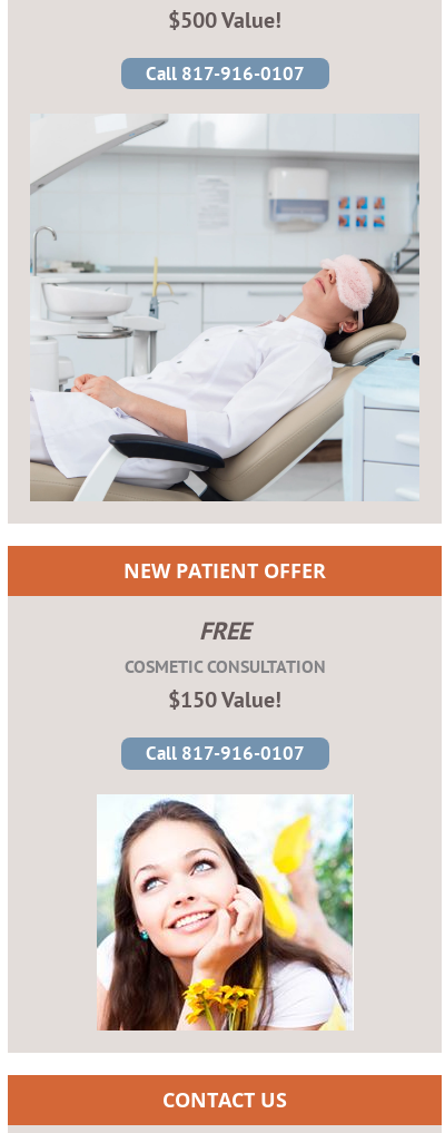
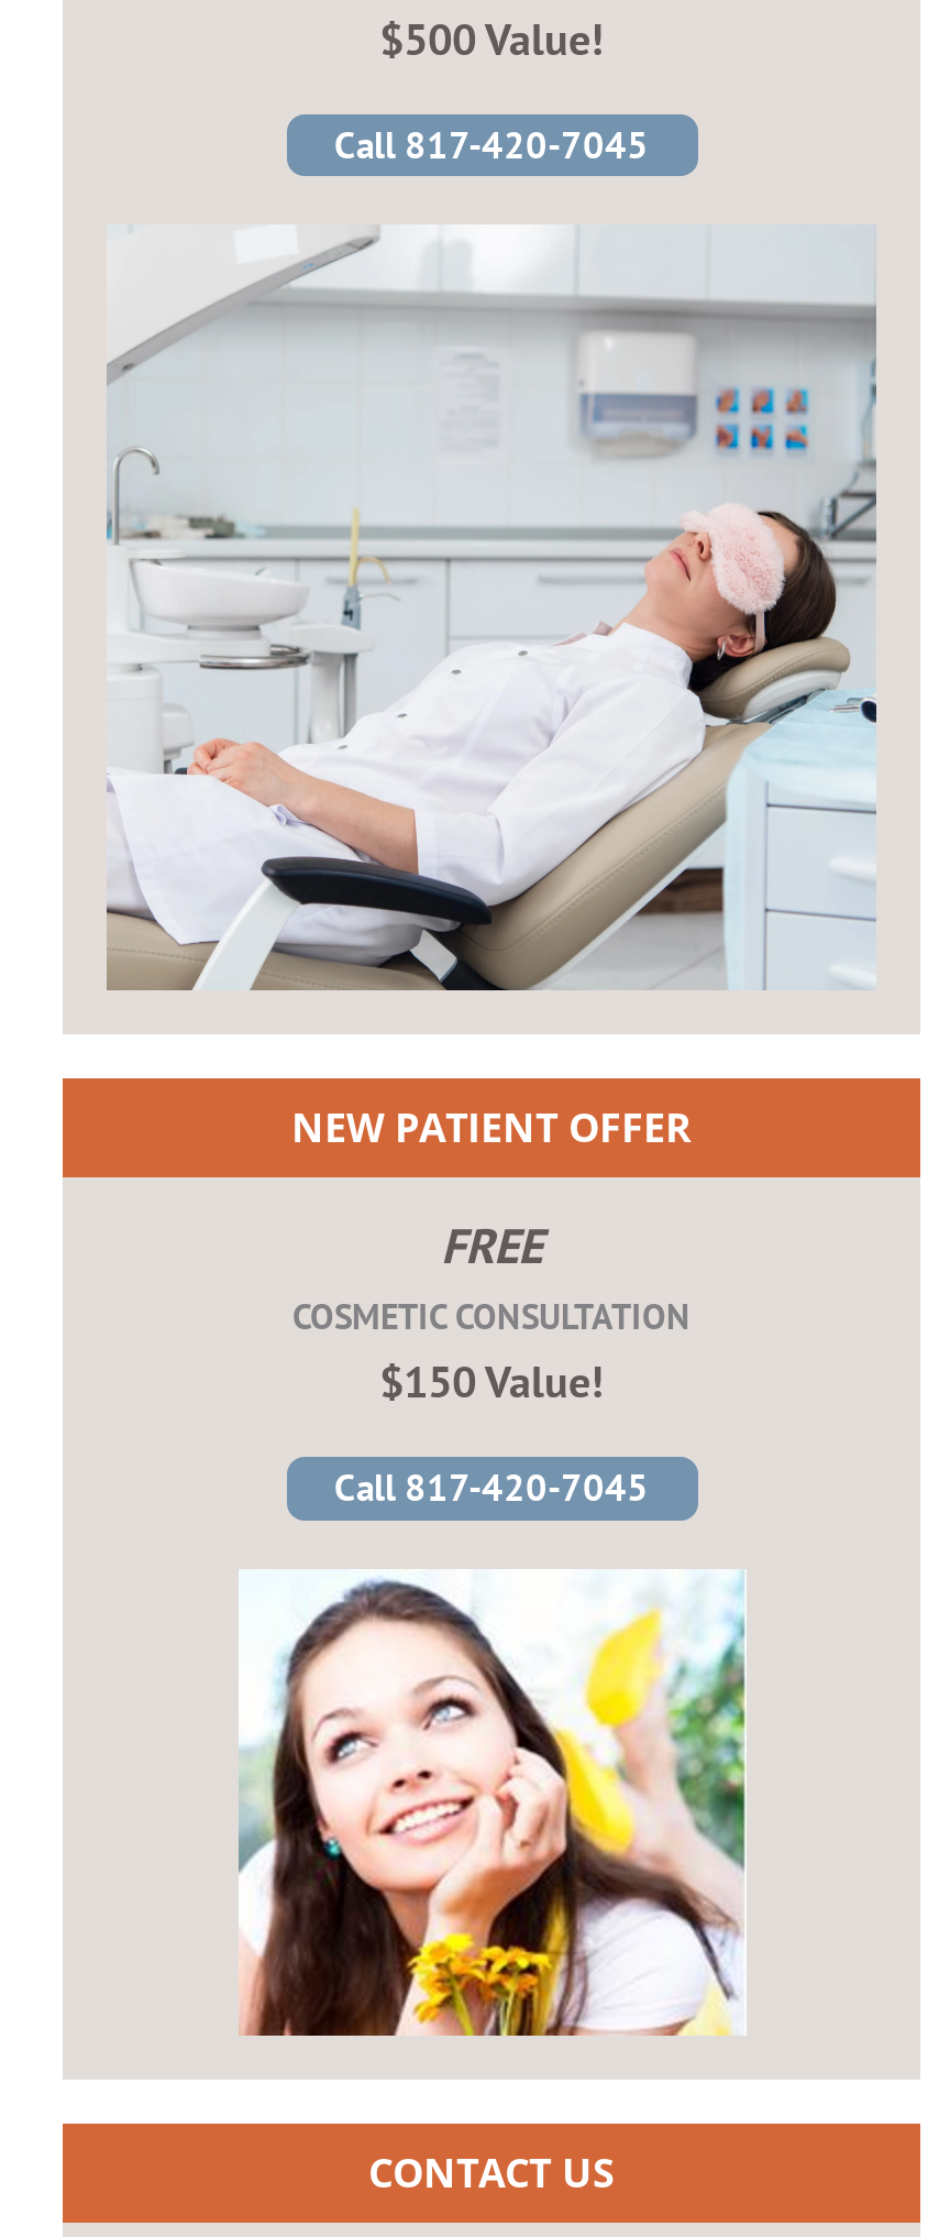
[145,61,304,86] Call 817-916-0107 -> [334,121,649,169] Call 817-420-7045
[145,741,304,766] Call 817-916-0107 -> [334,1464,649,1513] Call 817-420-7045

